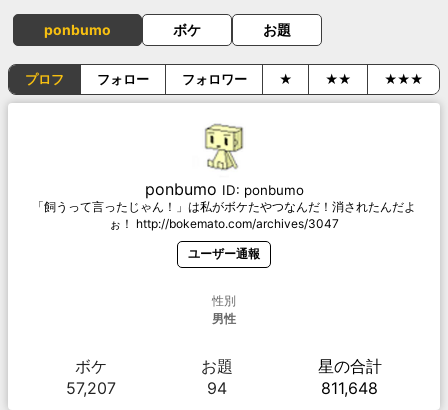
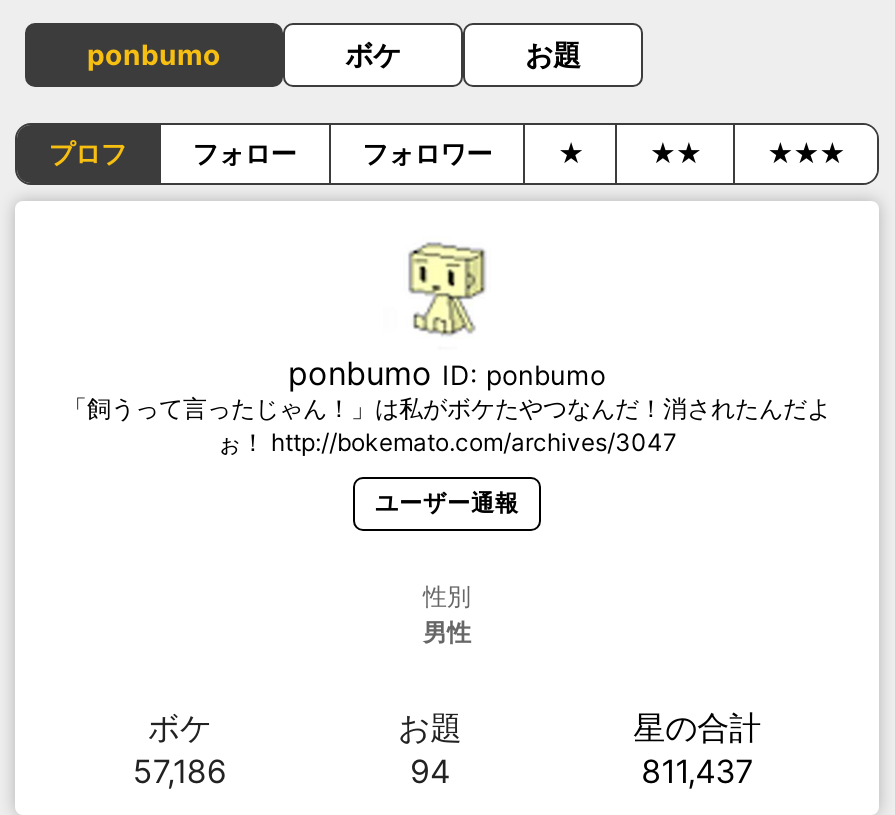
[66,378,116,398] 57,207 -> [133,751,227,791] 57,186
[321,378,378,398] 811,648 -> [641,751,753,791] 811,437

